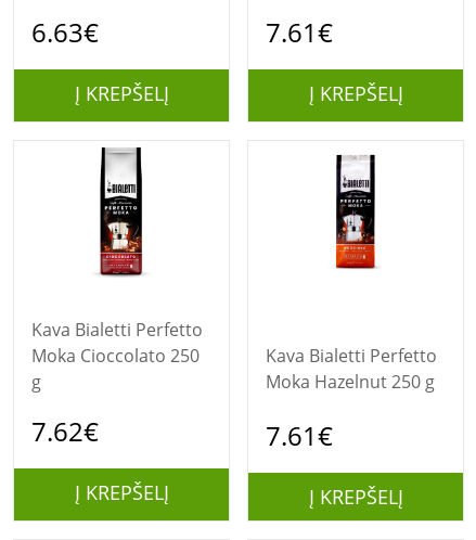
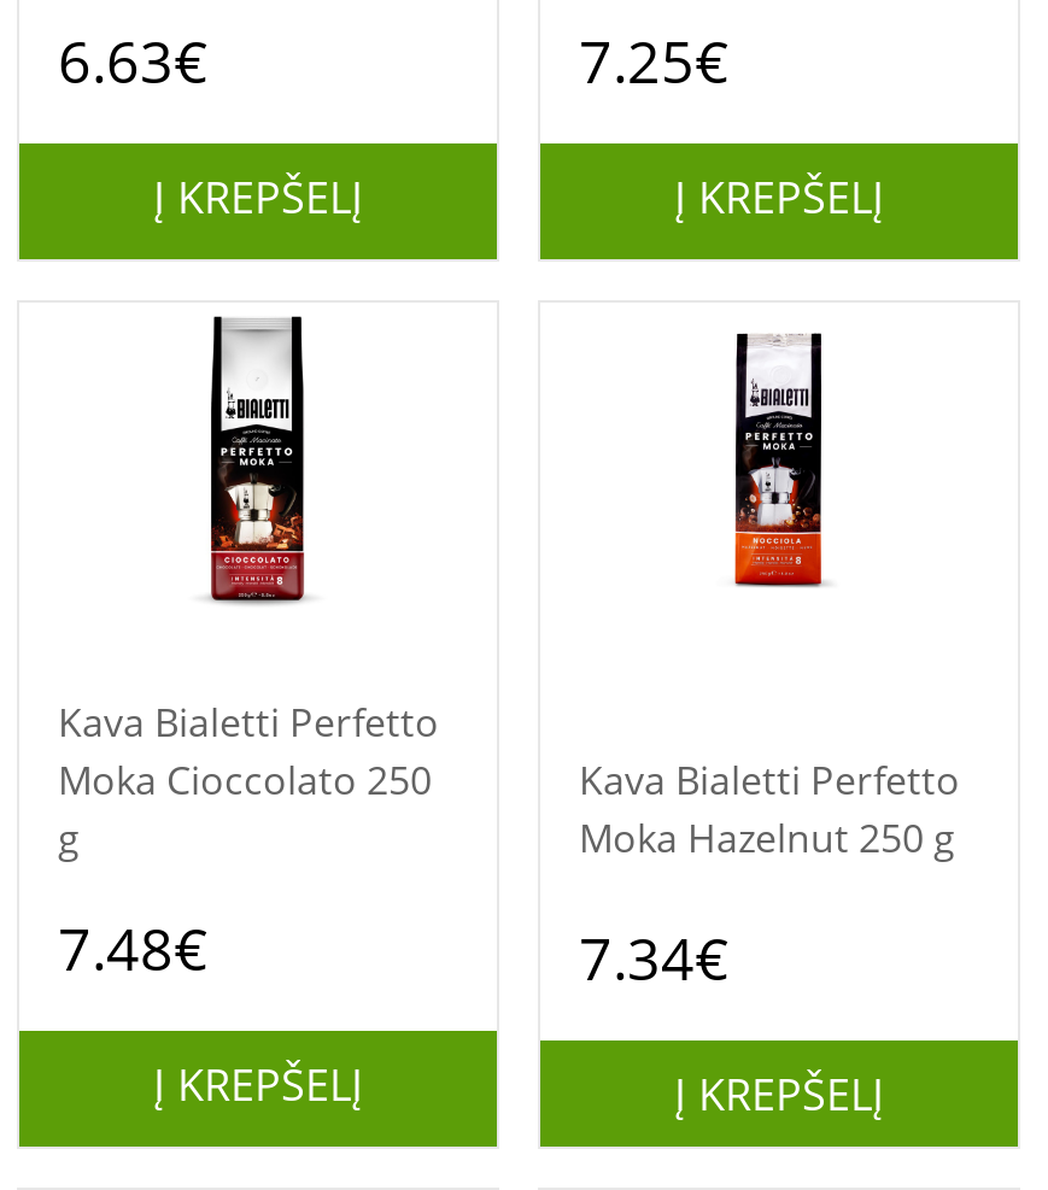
[266,14,333,50] 7.61€ -> [579,20,728,100] 7.25€
[31,413,99,449] 7.62€ -> [58,908,207,987] 7.48€
[266,417,333,453] 7.61€ -> [579,918,728,997] 7.34€

